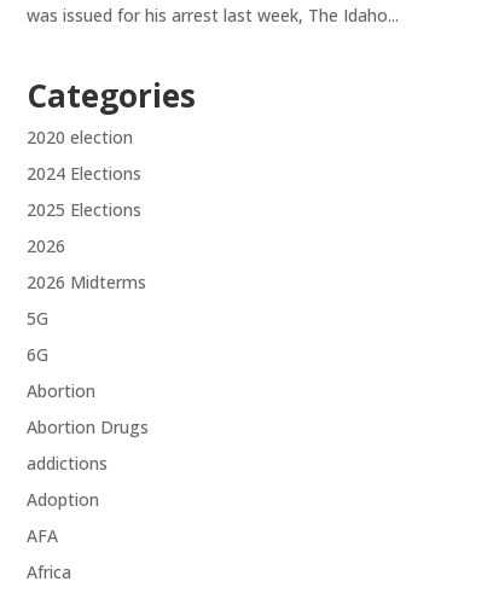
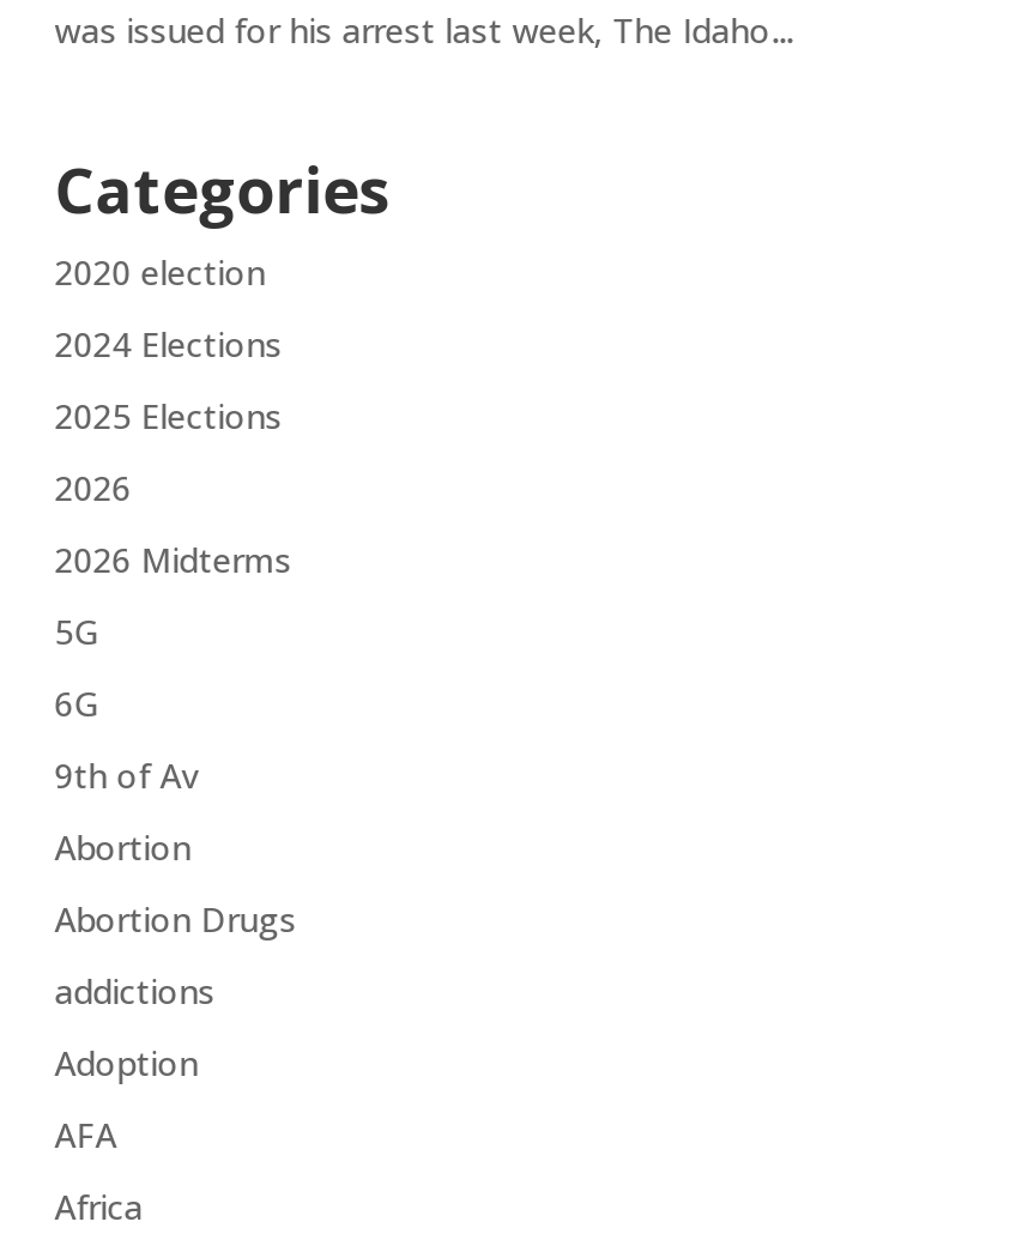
none -> [55,752,198,798] 9th of Av

